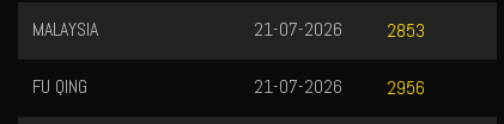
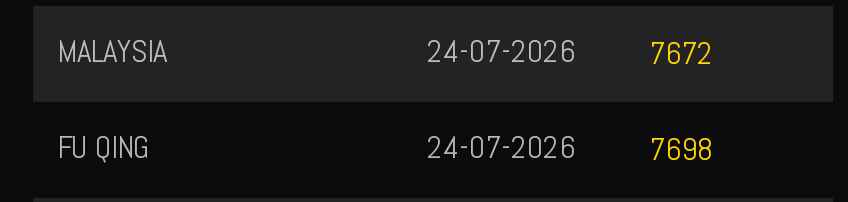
[254,18,342,42] 21-07-2026 -> [427,33,575,73] 24-07-2026
[387,19,425,43] 2853 -> [649,34,713,74] 7672
[254,76,342,99] 21-07-2026 -> [427,129,575,169] 24-07-2026
[387,76,425,100] 2956 -> [649,130,713,170] 7698

